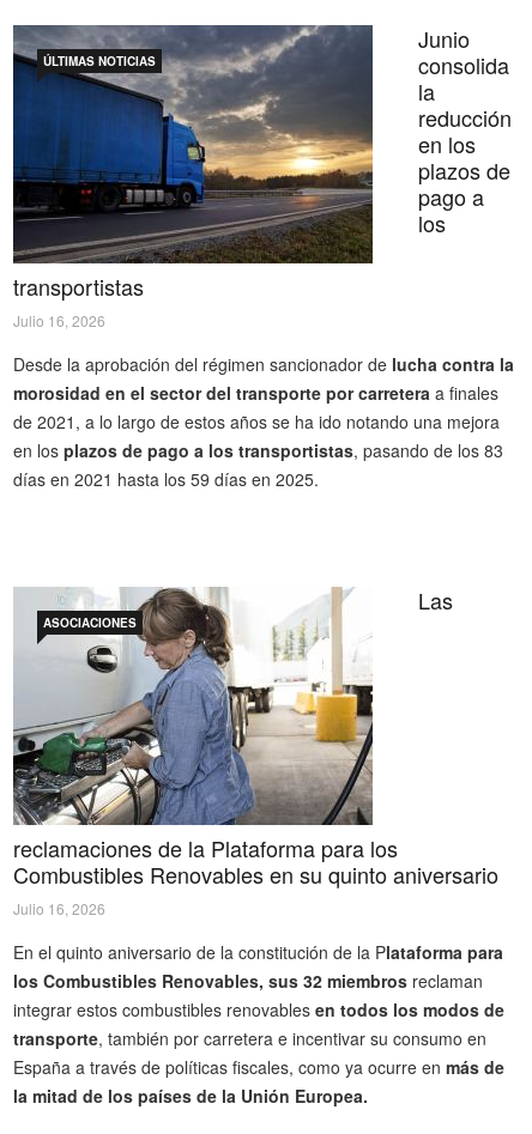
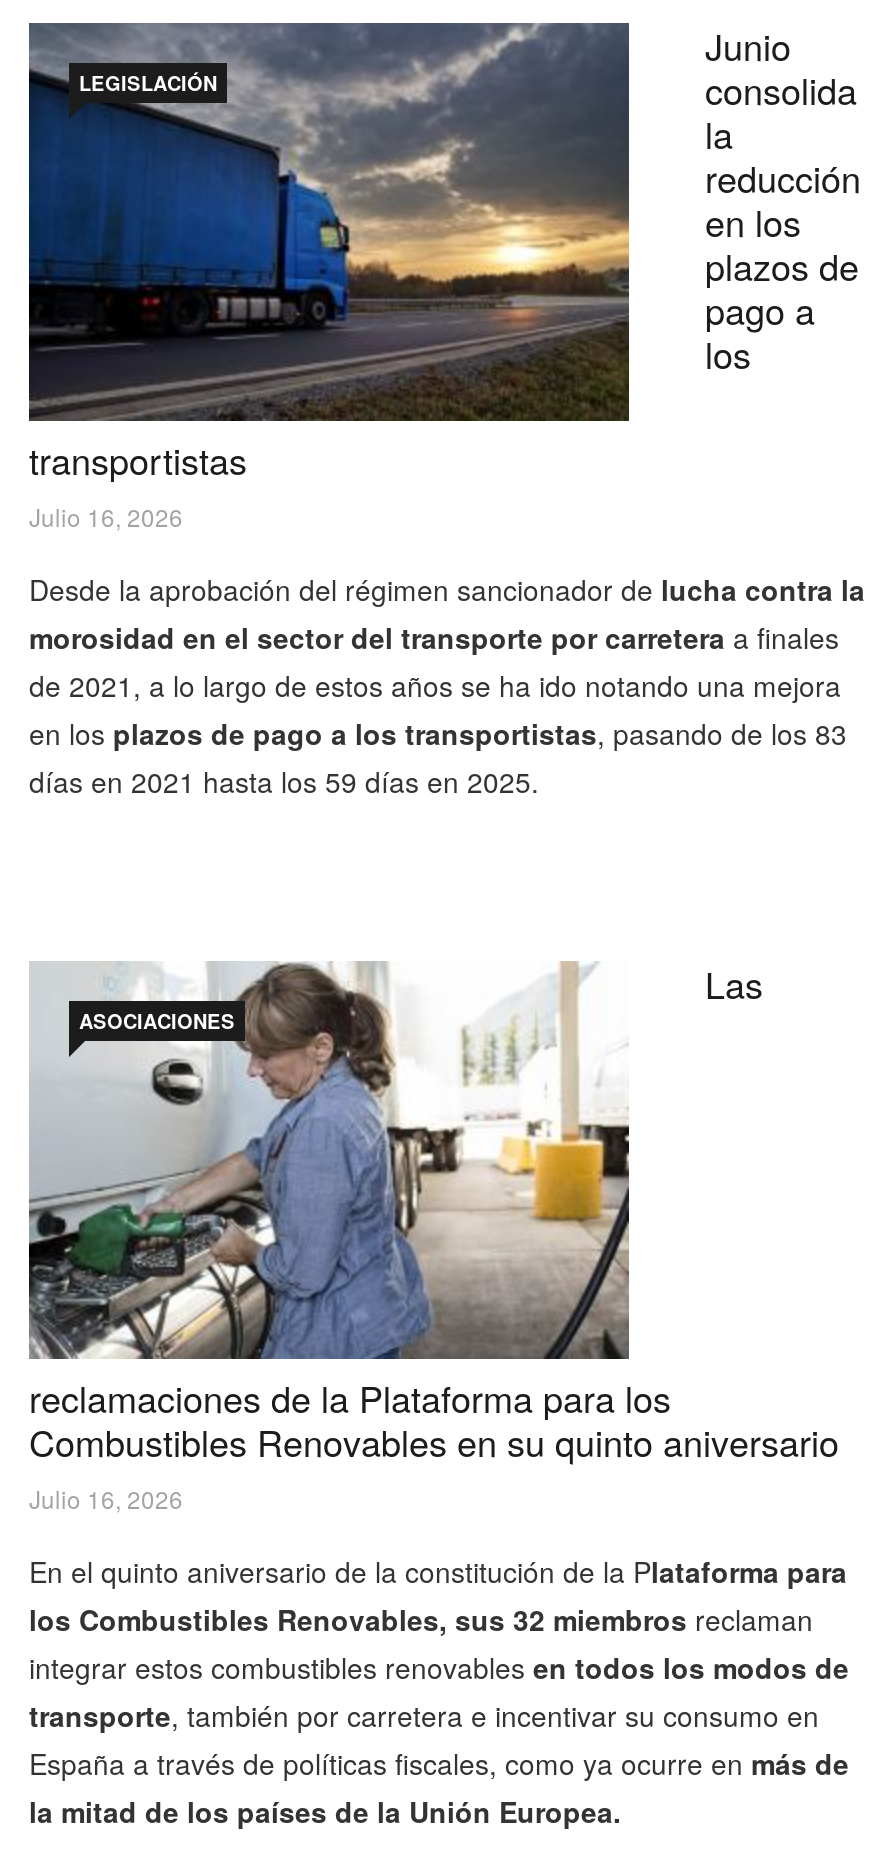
[43,53,156,69] ÚLTIMAS NOTICIAS -> [79,69,217,97] LEGISLACIÓN

